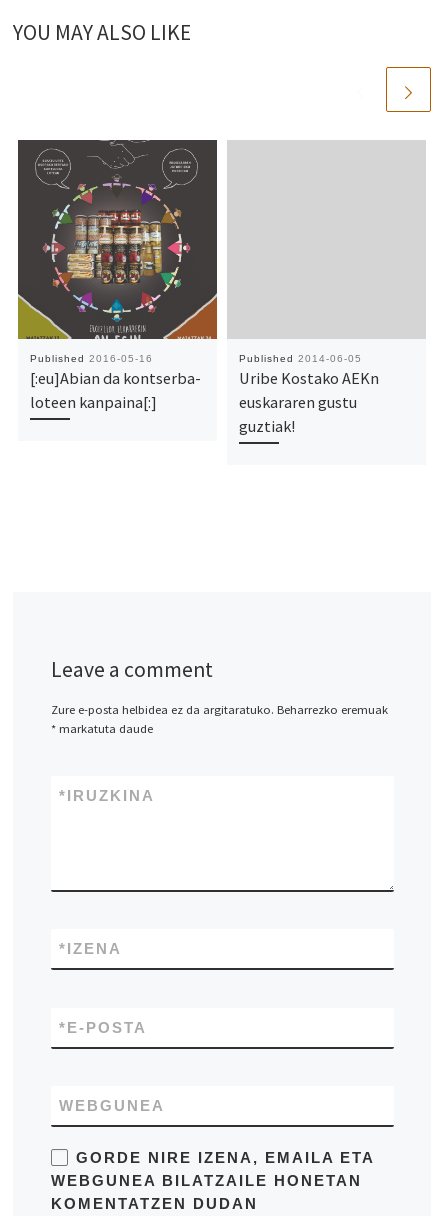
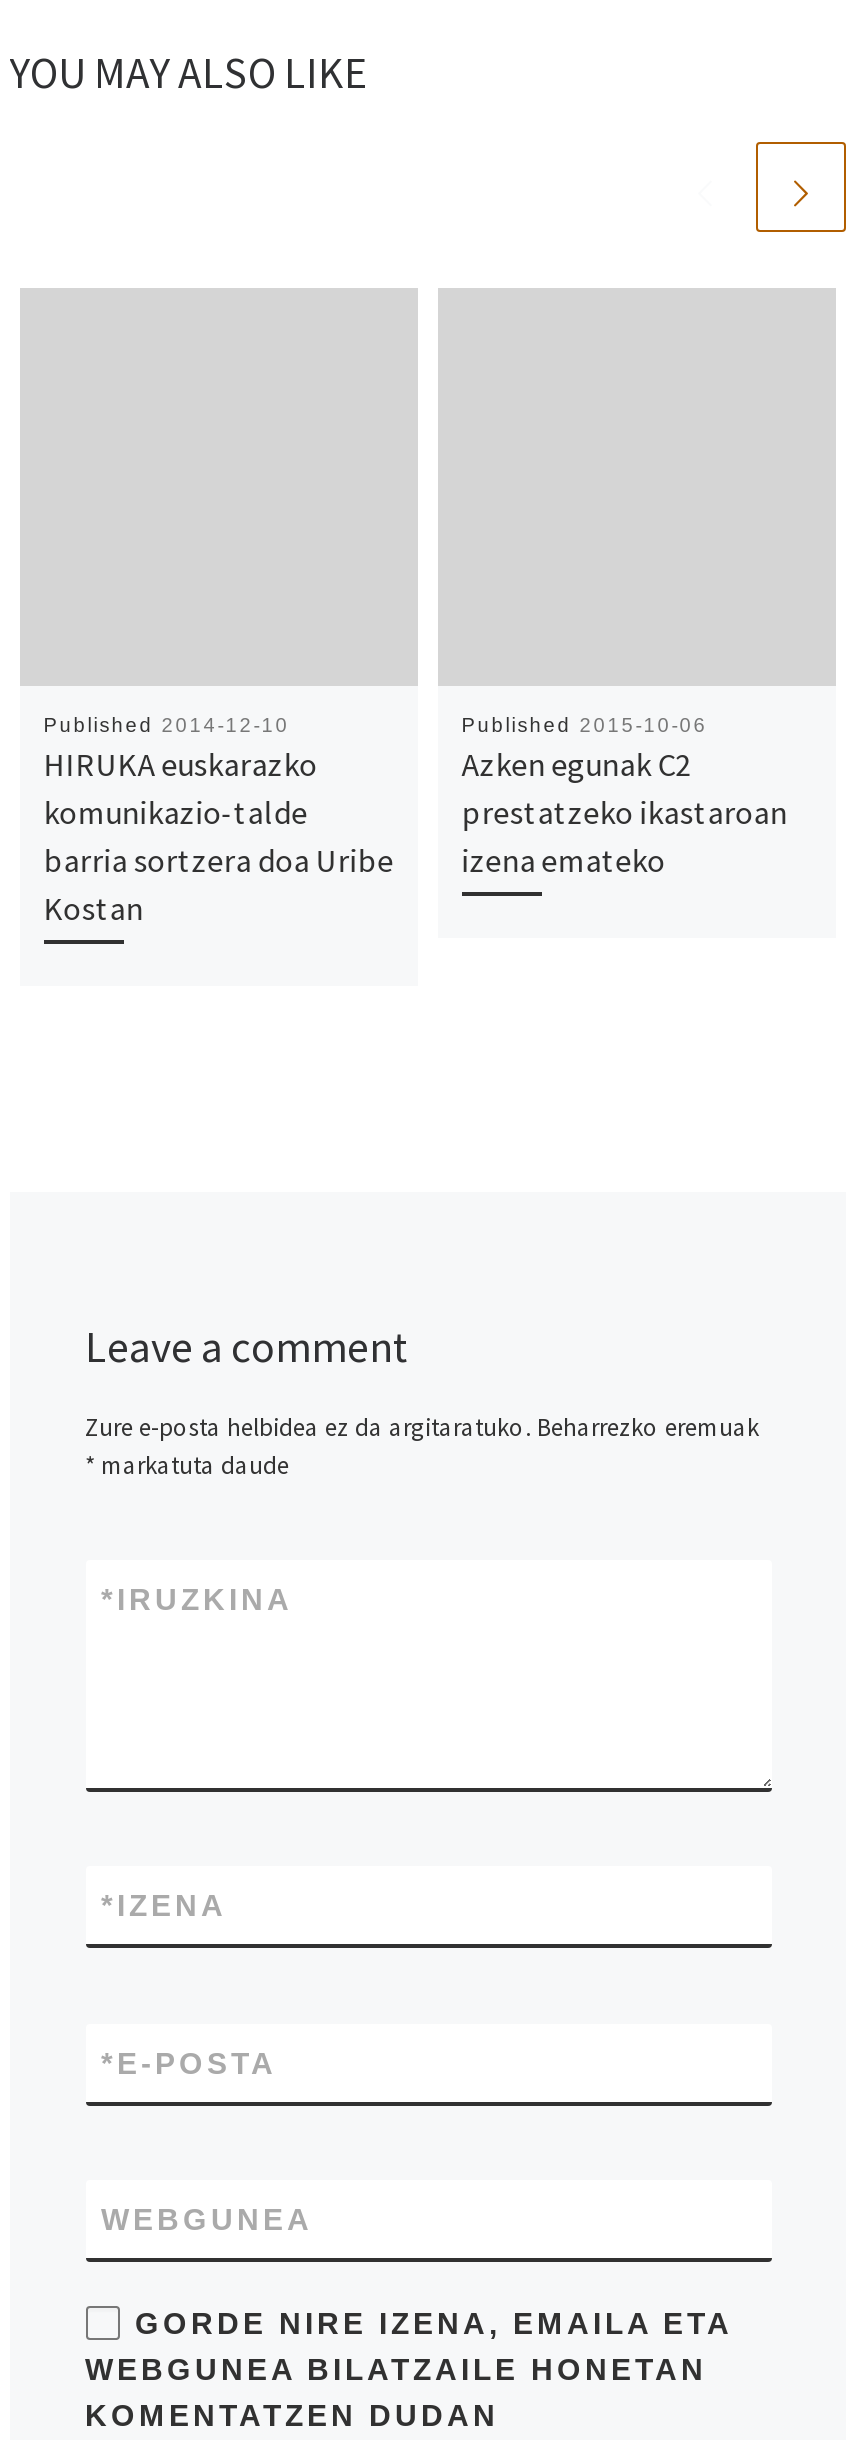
[17,139,218,340] [image] -> none
[30,353,201,412] Published 2016-05-16 | [:eu]Abian da kontserba- | loteen kanpaina[:] -> [43,714,393,928] Published 2014-12-10 | HIRUKA euskarazko | komunikazio-talde | barria sortzera doa Uribe | Kostan
[239,353,379,436] Published 2014-06-05 | Uribe Kostako AEKn | euskararen gustu | guztiak! -> [461,714,787,880] Published 2015-10-06 | Azken egunak C2 | prestatzeko ikastaroan | izena emateko

